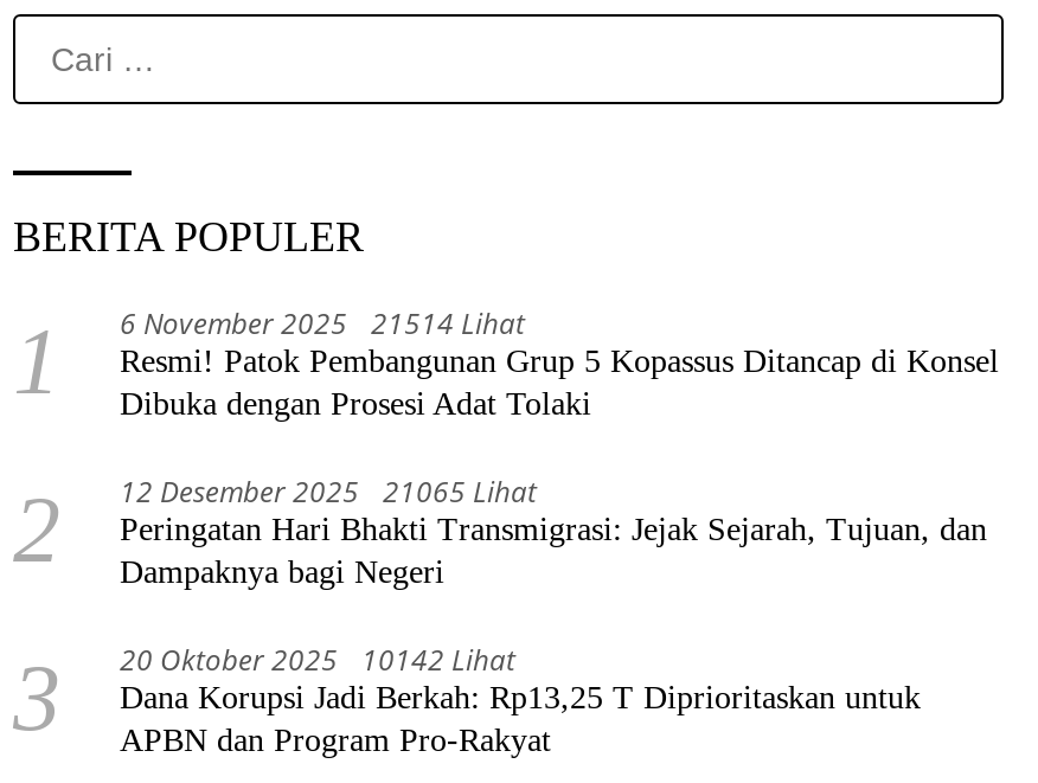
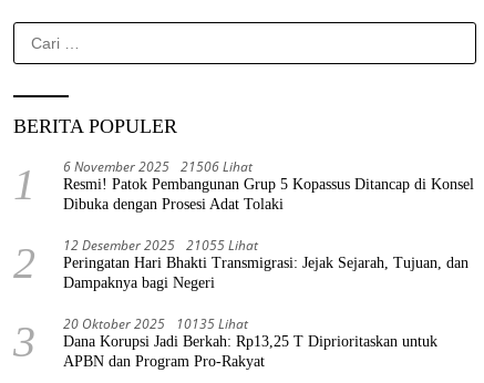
[120,304,525,344] 6 November 2025 21514 Lihat -> [63,158,253,176] 6 November 2025 21506 Lihat
[120,472,537,513] 12 Desember 2025 21065 Lihat -> [63,236,258,255] 12 Desember 2025 21055 Lihat
[120,641,515,681] 20 Oktober 2025 10142 Lihat -> [63,315,248,334] 20 Oktober 2025 10135 Lihat

